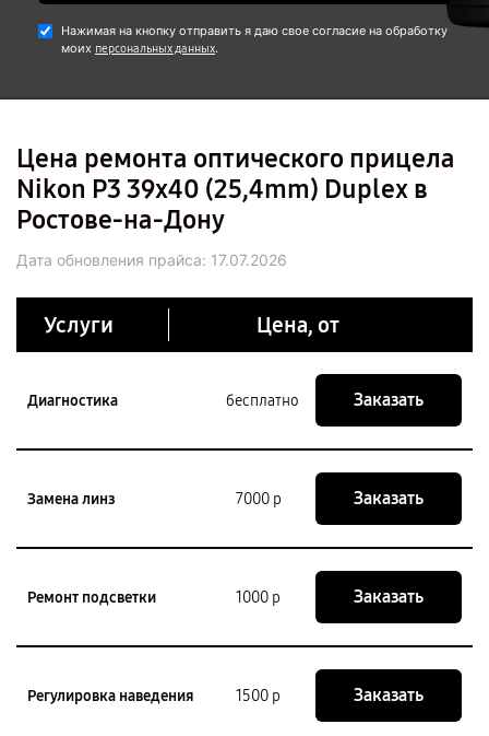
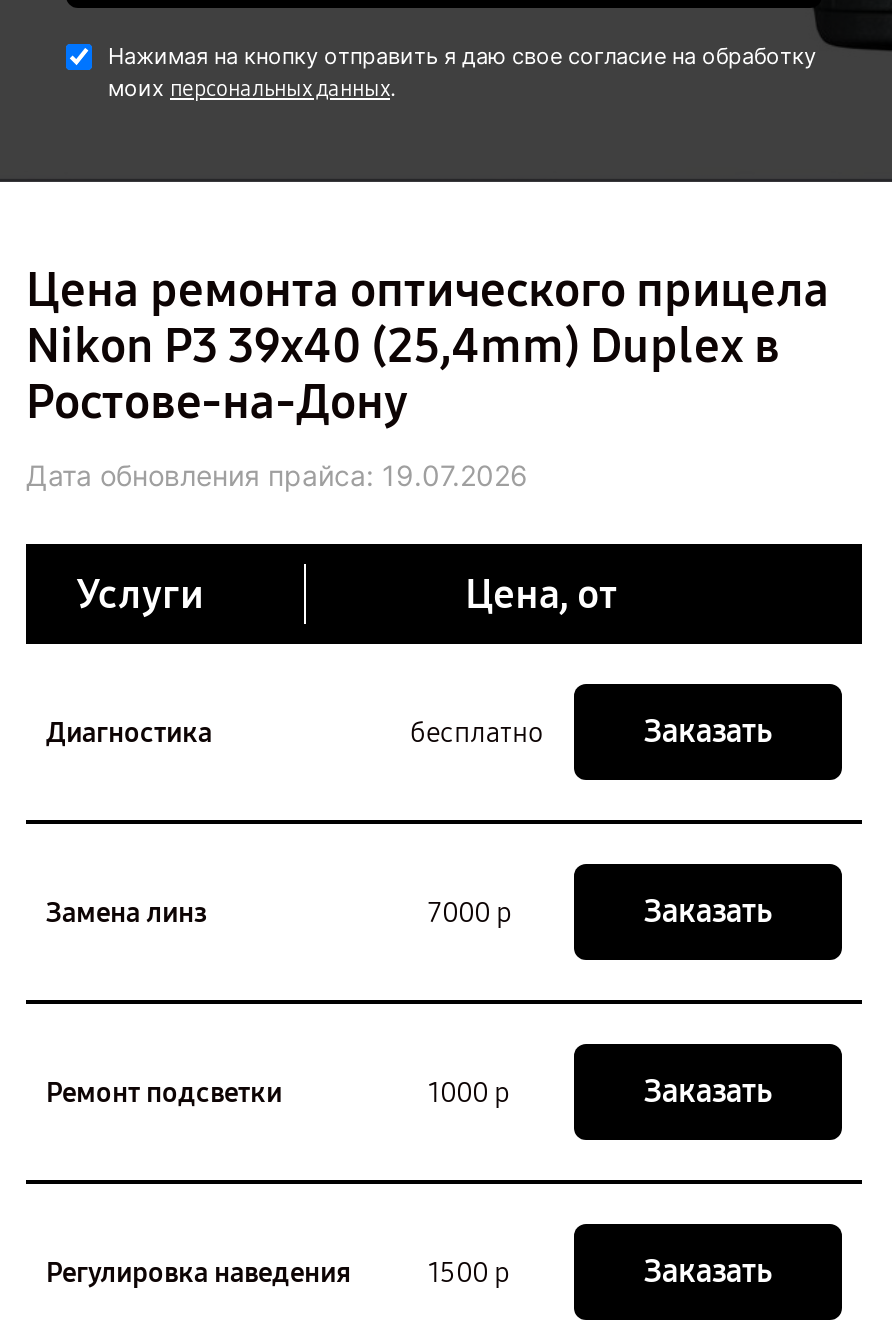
[16,251,287,269] Дата обновления прайса: 17.07.2026 -> [26,458,528,492] Дата обновления прайса: 19.07.2026

